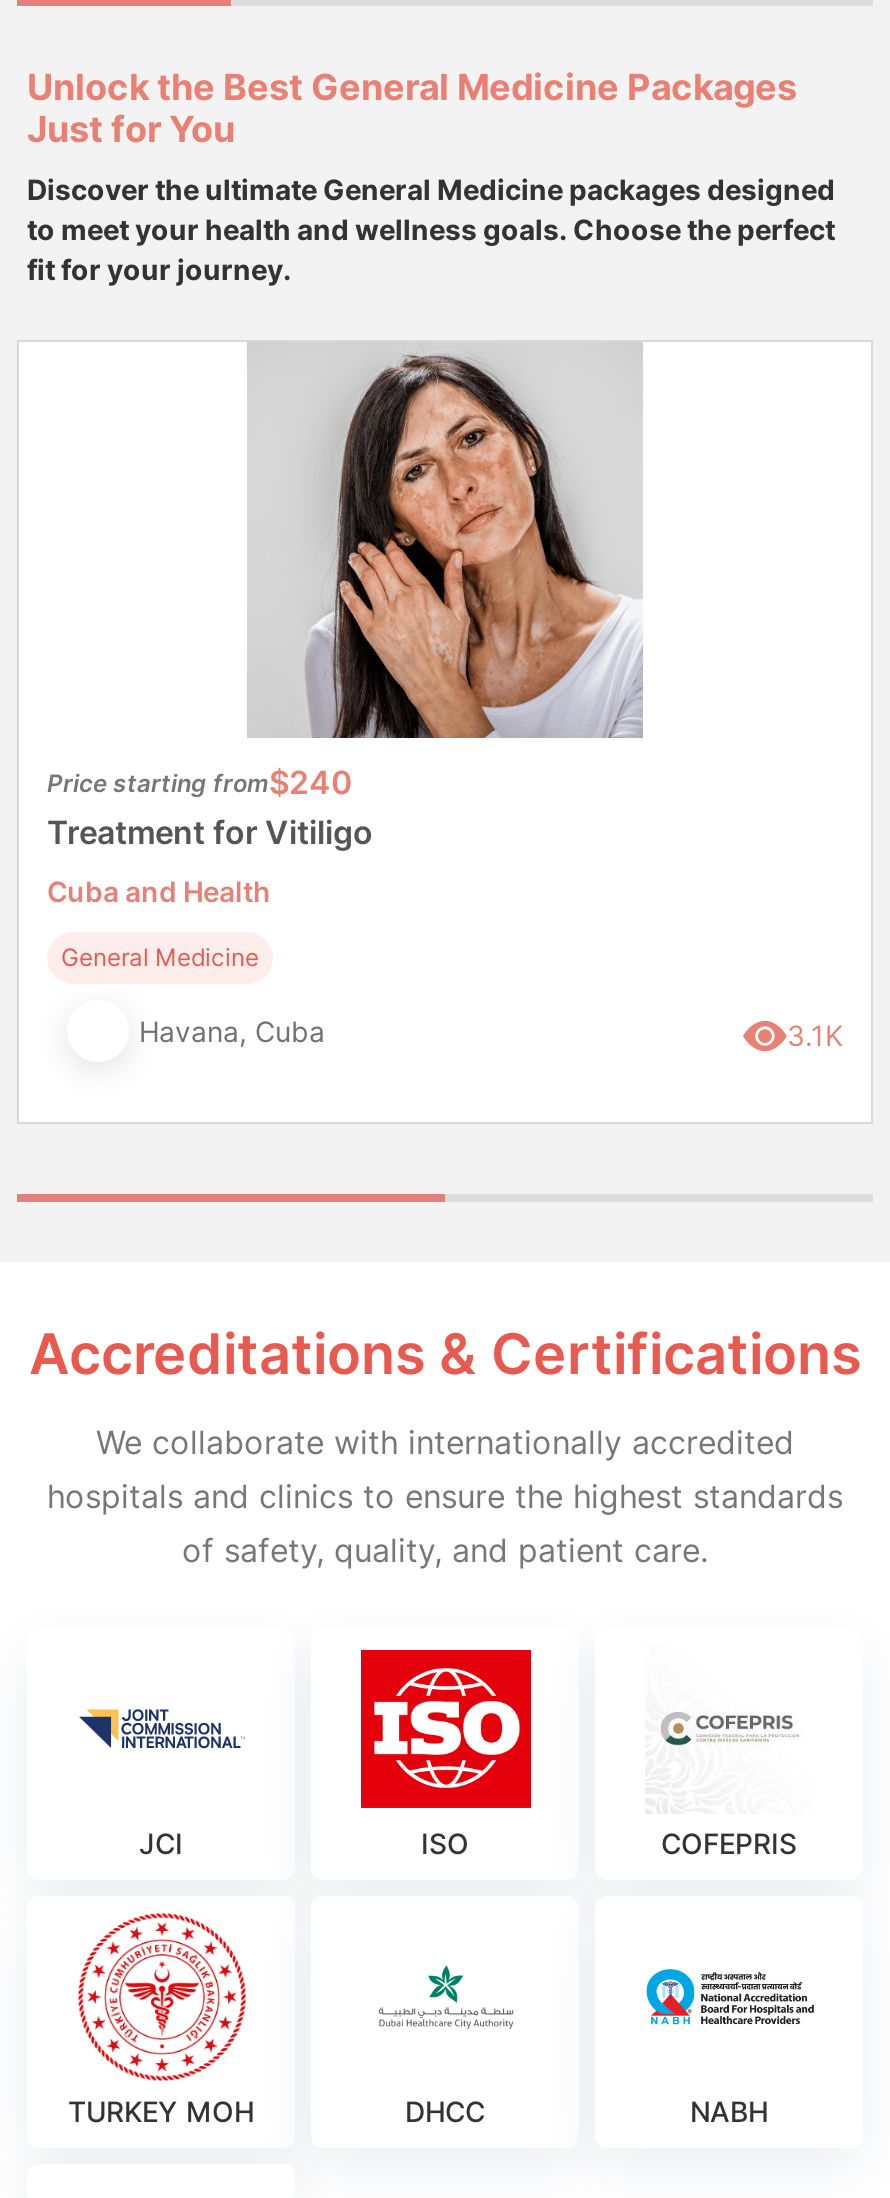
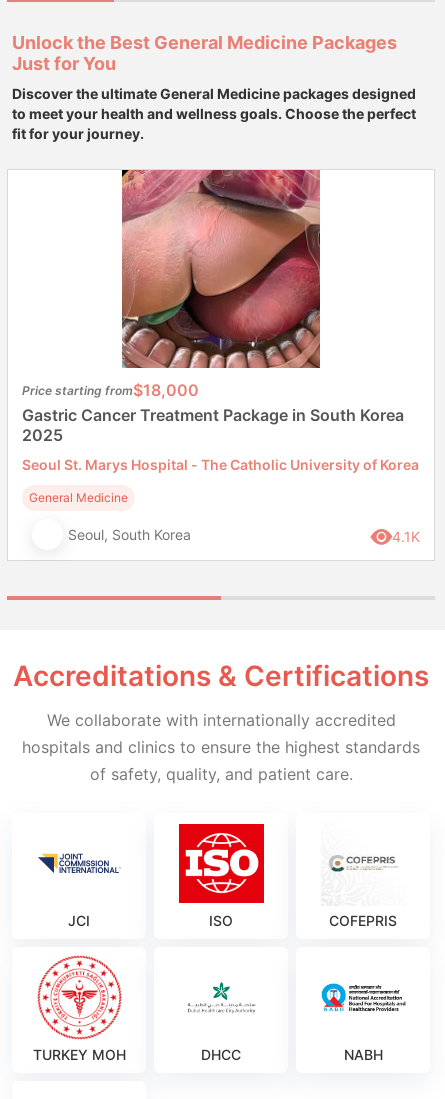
[47,342,643,852] [image] | Price starting from$240 | Treatment for Vitiligo -> [22,169,404,445] [image] | Price starting from$18,000 | Gastric Cancer Treatment Package in South Korea | 2025
[47,874,271,908] Cuba and Health -> [22,456,419,473] Seoul St. Marys Hospital - The Catholic University of Korea
moved [61,942,259,972] -> [29,490,128,505]: General Medicine
[139,1013,843,1052] Havana, Cuba | 3.1K -> [68,525,420,545] Seoul, South Korea | 4.1K

